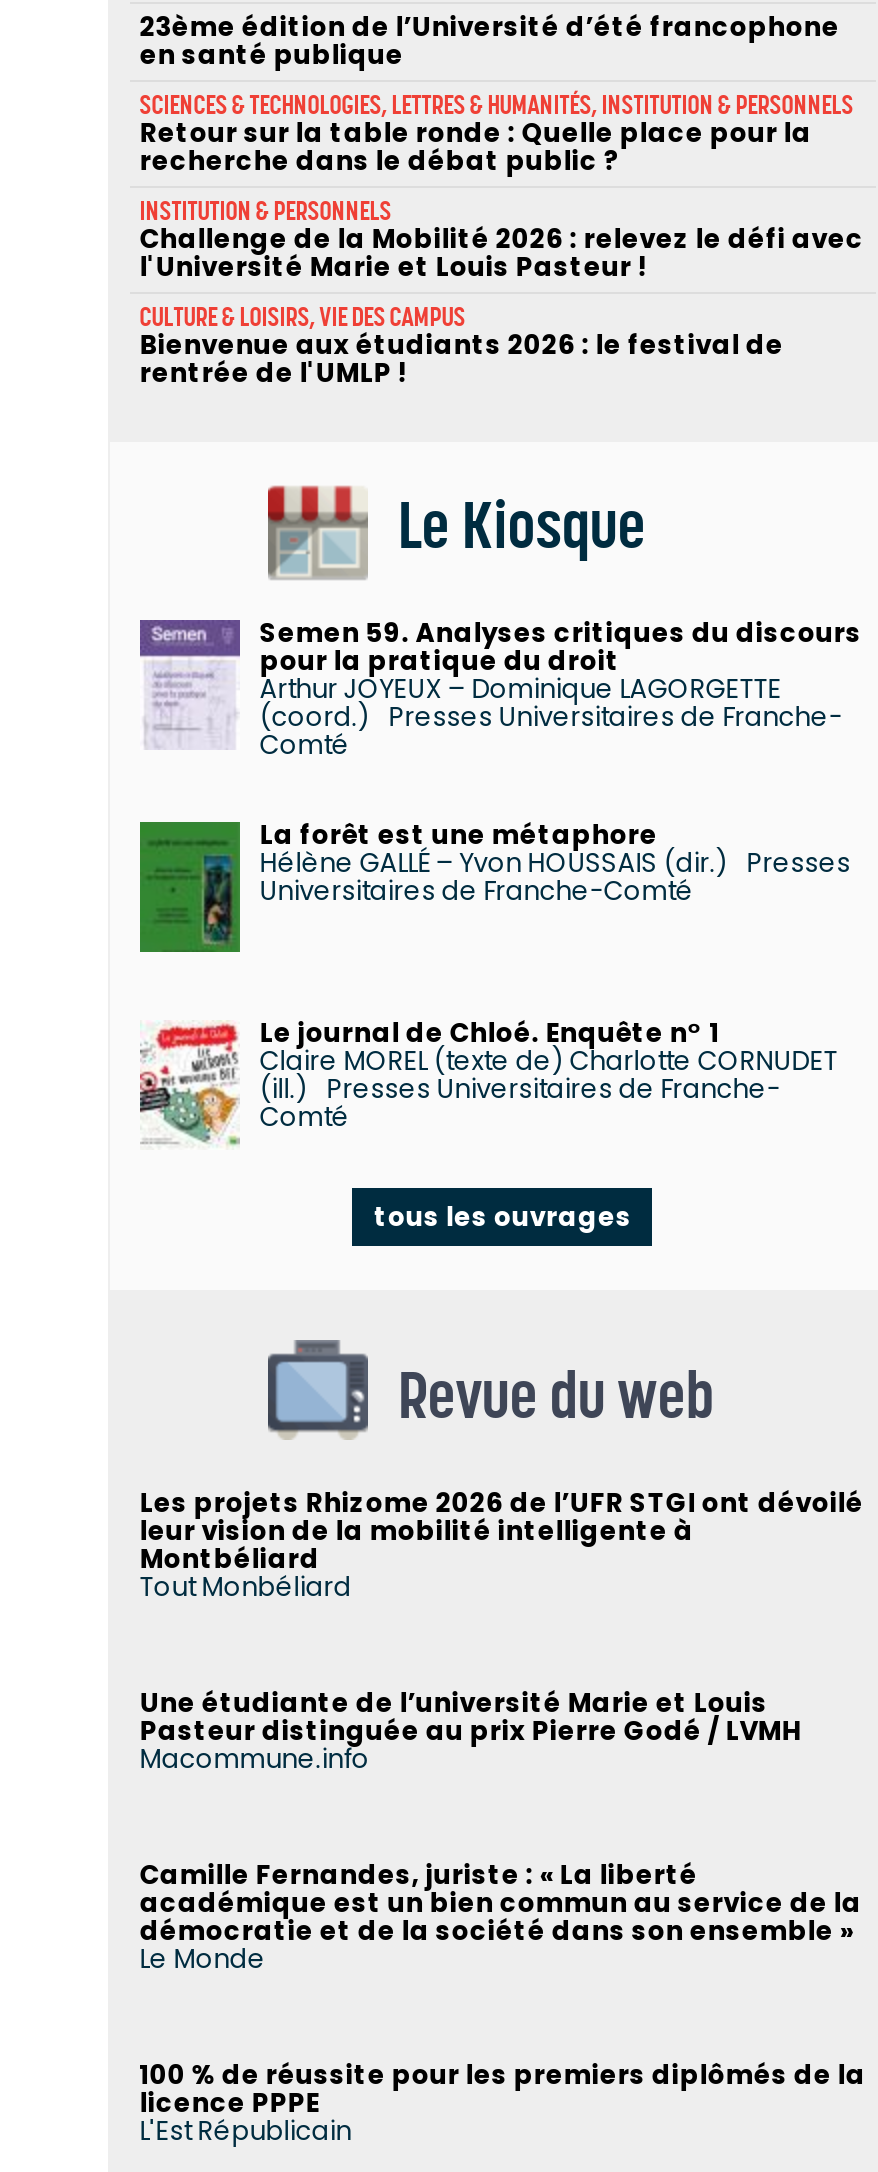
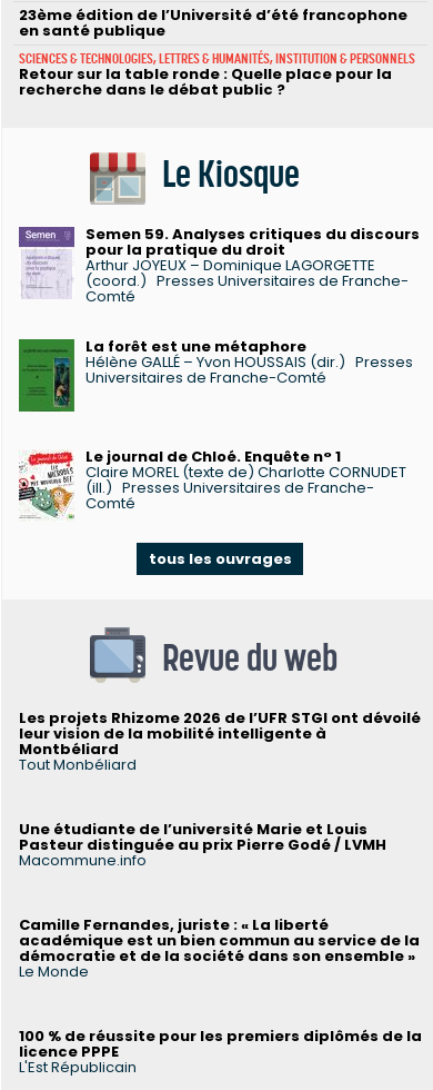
[140,195,864,391] INSTITUTION & PERSONNELS | Challenge de la Mobilité 2026 : relevez le défi avec | l'Université Marie et Louis Pasteur ! | CULTURE & LOISIRS, VIE DES CAMPUS | Bienvenue aux étudiants 2026 : le festival de | rentrée de l'UMLP ! -> none

